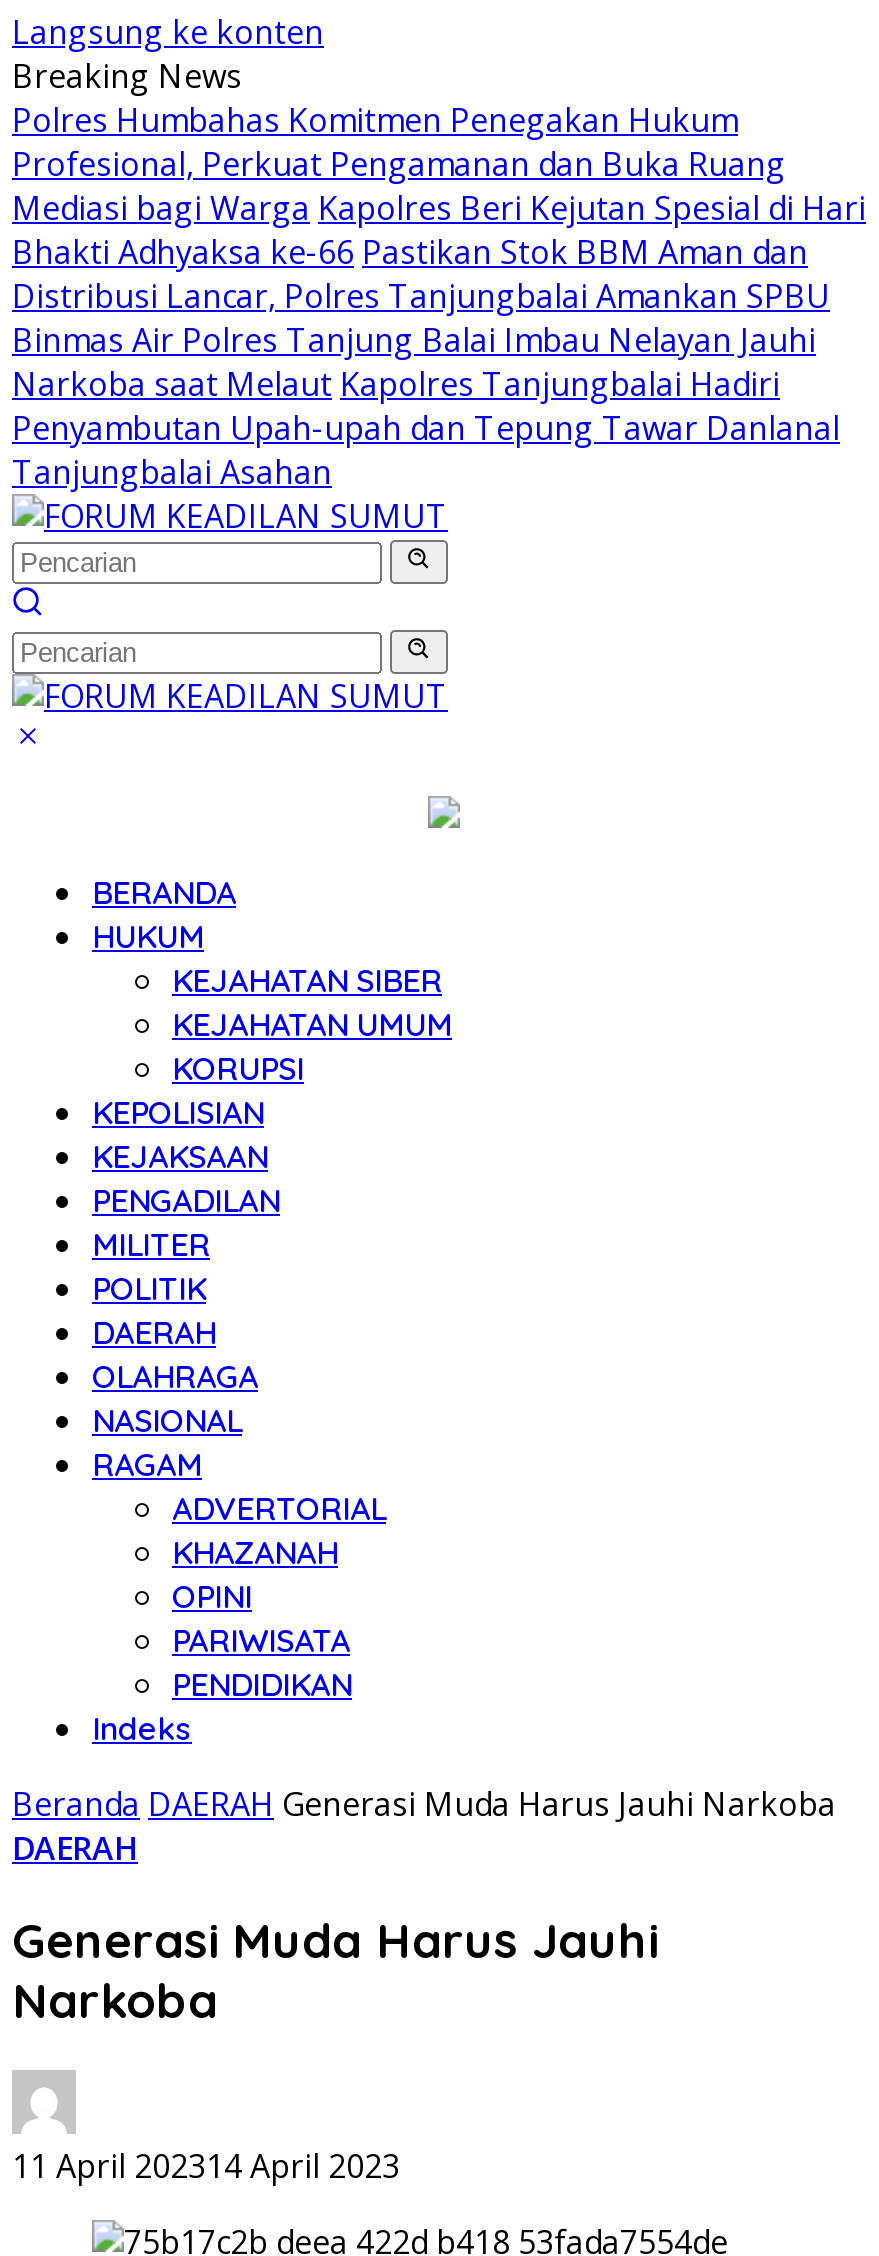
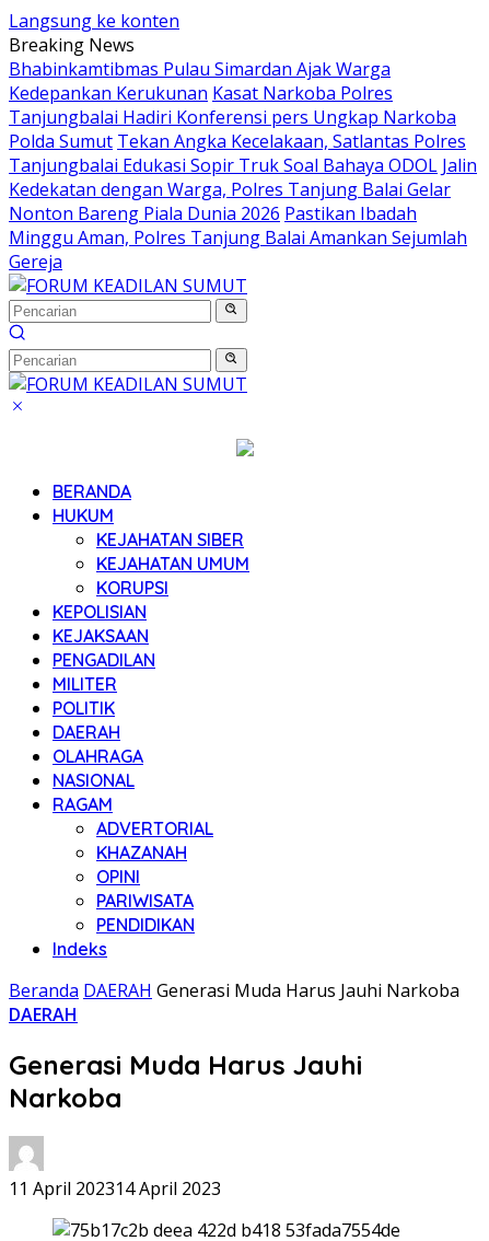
[12,98,866,494] Polres Humbahas Komitmen Penegakan Hukum | Profesional, Perkuat Pengamanan dan Buka Ruang | Mediasi bagi Warga Kapolres Beri Kejutan Spesial di Hari | Bhakti Adhyaksa ke-66 Pastikan Stok BBM Aman dan | Distribusi Lancar, Polres Tanjungbalai Amankan SPBU | Binmas Air Polres Tanjung Balai Imbau Nelayan Jauhi | Narkoba saat Melaut Kapolres Tanjungbalai Hadiri | Penyambutan Upah-upah dan Tepung Tawar Danlanal | Tanjungbalai Asahan -> [9,57,477,274] Bhabinkamtibmas Pulau Simardan Ajak Warga | Kedepankan Kerukunan Kasat Narkoba Polres | Tanjungbalai Hadiri Konferensi pers Ungkap Narkoba | Polda Sumut Tekan Angka Kecelakaan, Satlantas Polres | Tanjungbalai Edukasi Sopir Truk Soal Bahaya ODOL Jalin | Kedekatan dengan Warga, Polres Tanjung Balai Gelar | Nonton Bareng Piala Dunia 2026 Pastikan Ibadah | Minggu Aman, Polres Tanjung Balai Amankan Sejumlah | Gereja

